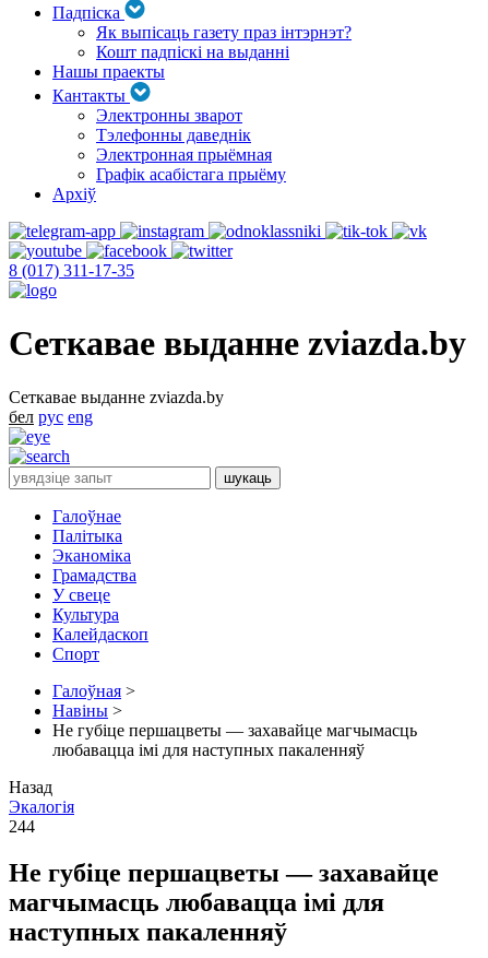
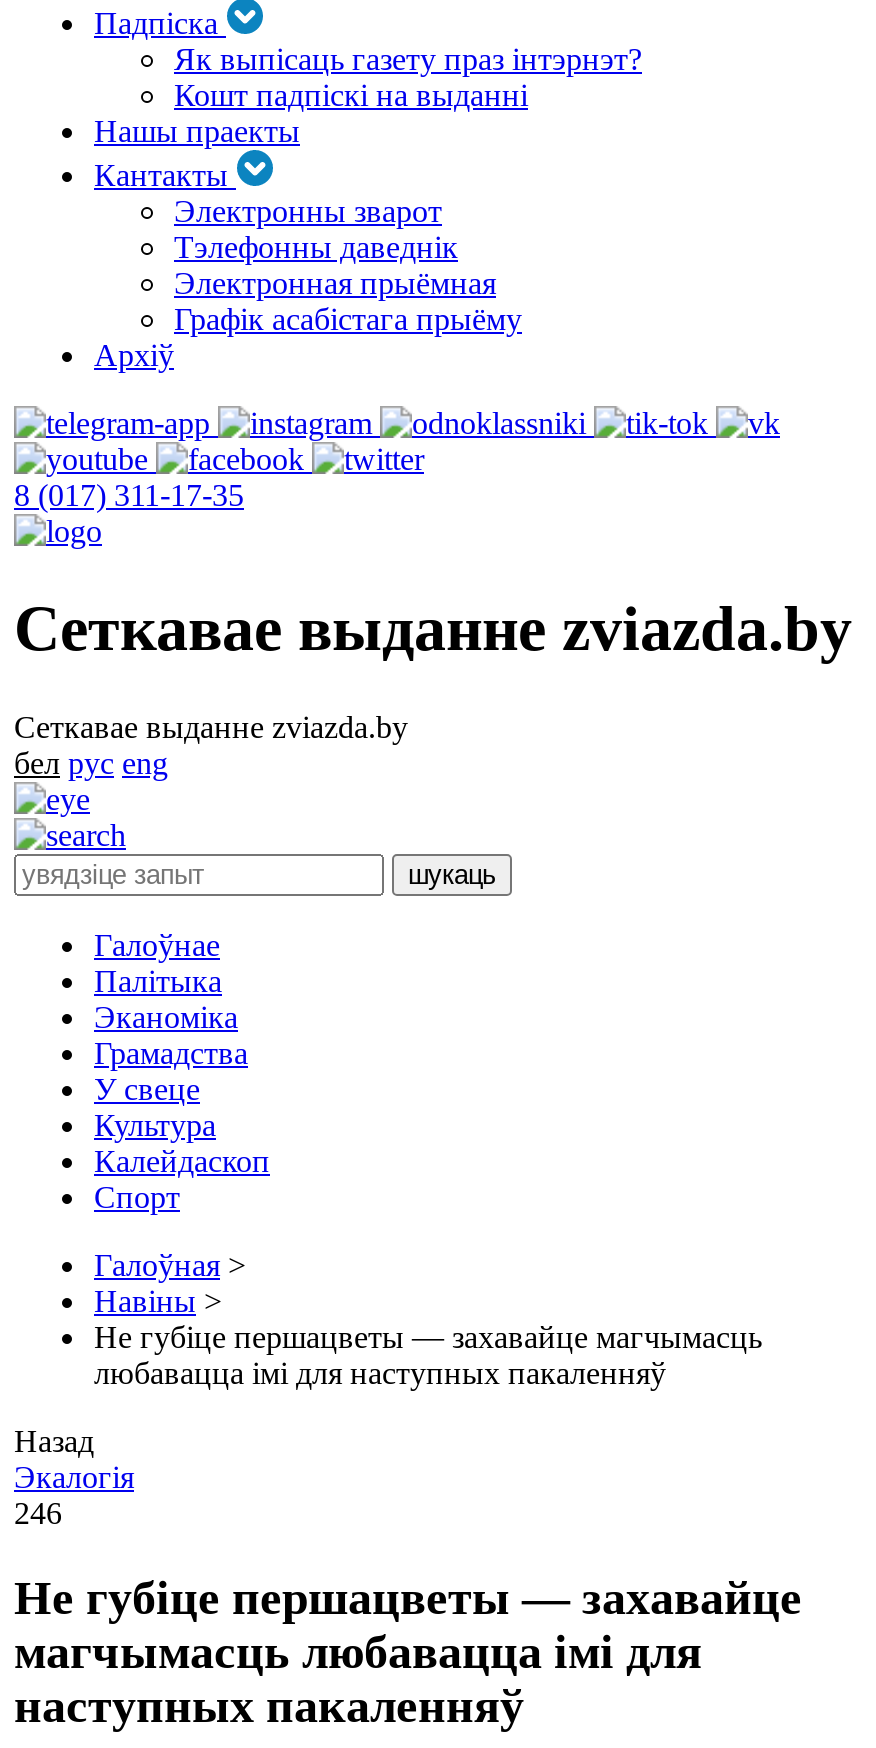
[9,817,35,836] 244 -> [14,1496,62,1530] 246

